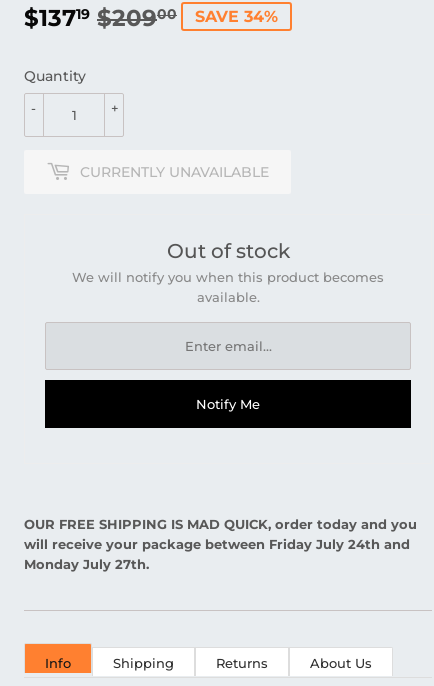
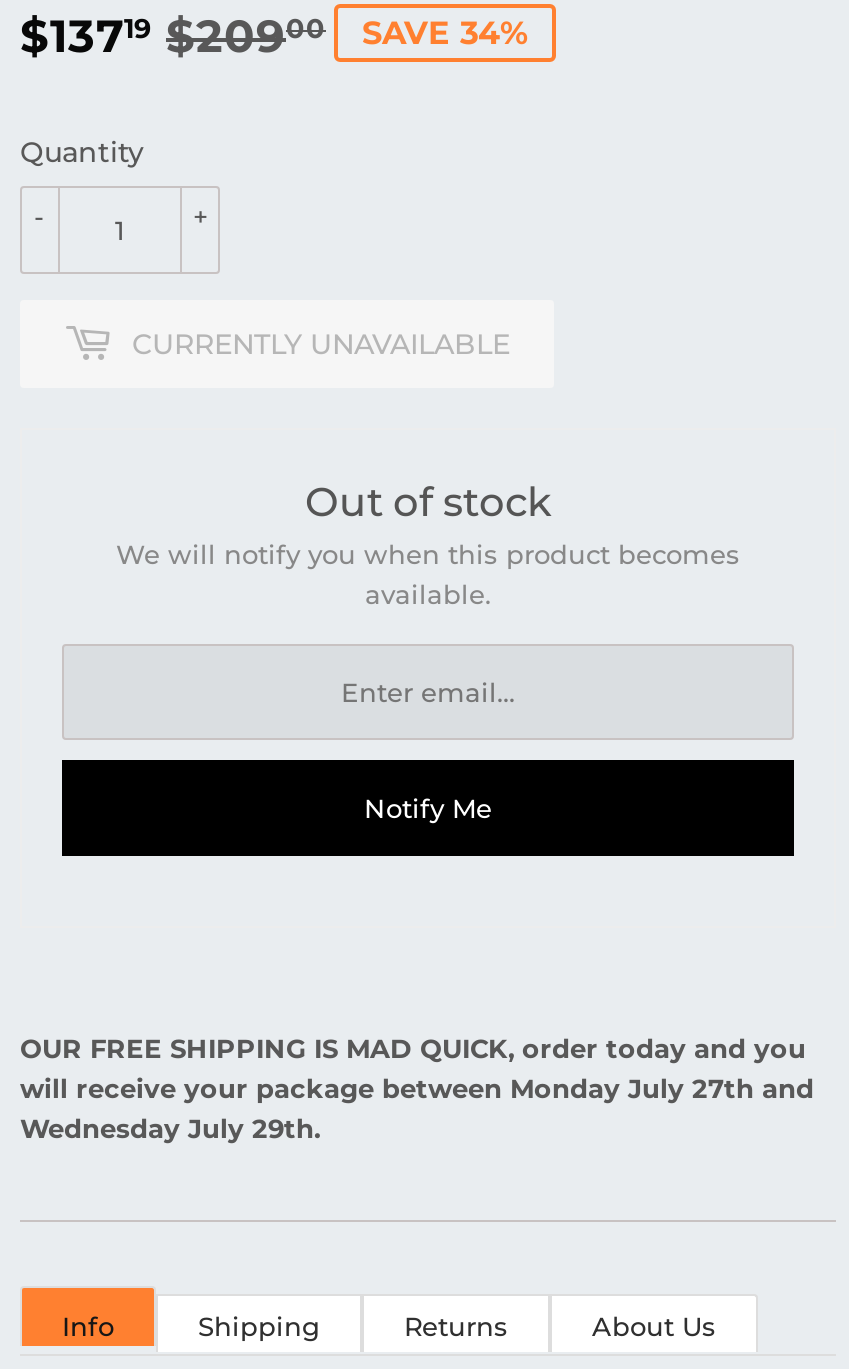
[24,536,410,552] will receive your package between Friday July 24th and -> [20,1072,814,1104] will receive your package between Monday July 27th and
[24,556,149,572] Monday July 27th. -> [20,1112,320,1144] Wednesday July 29th.

